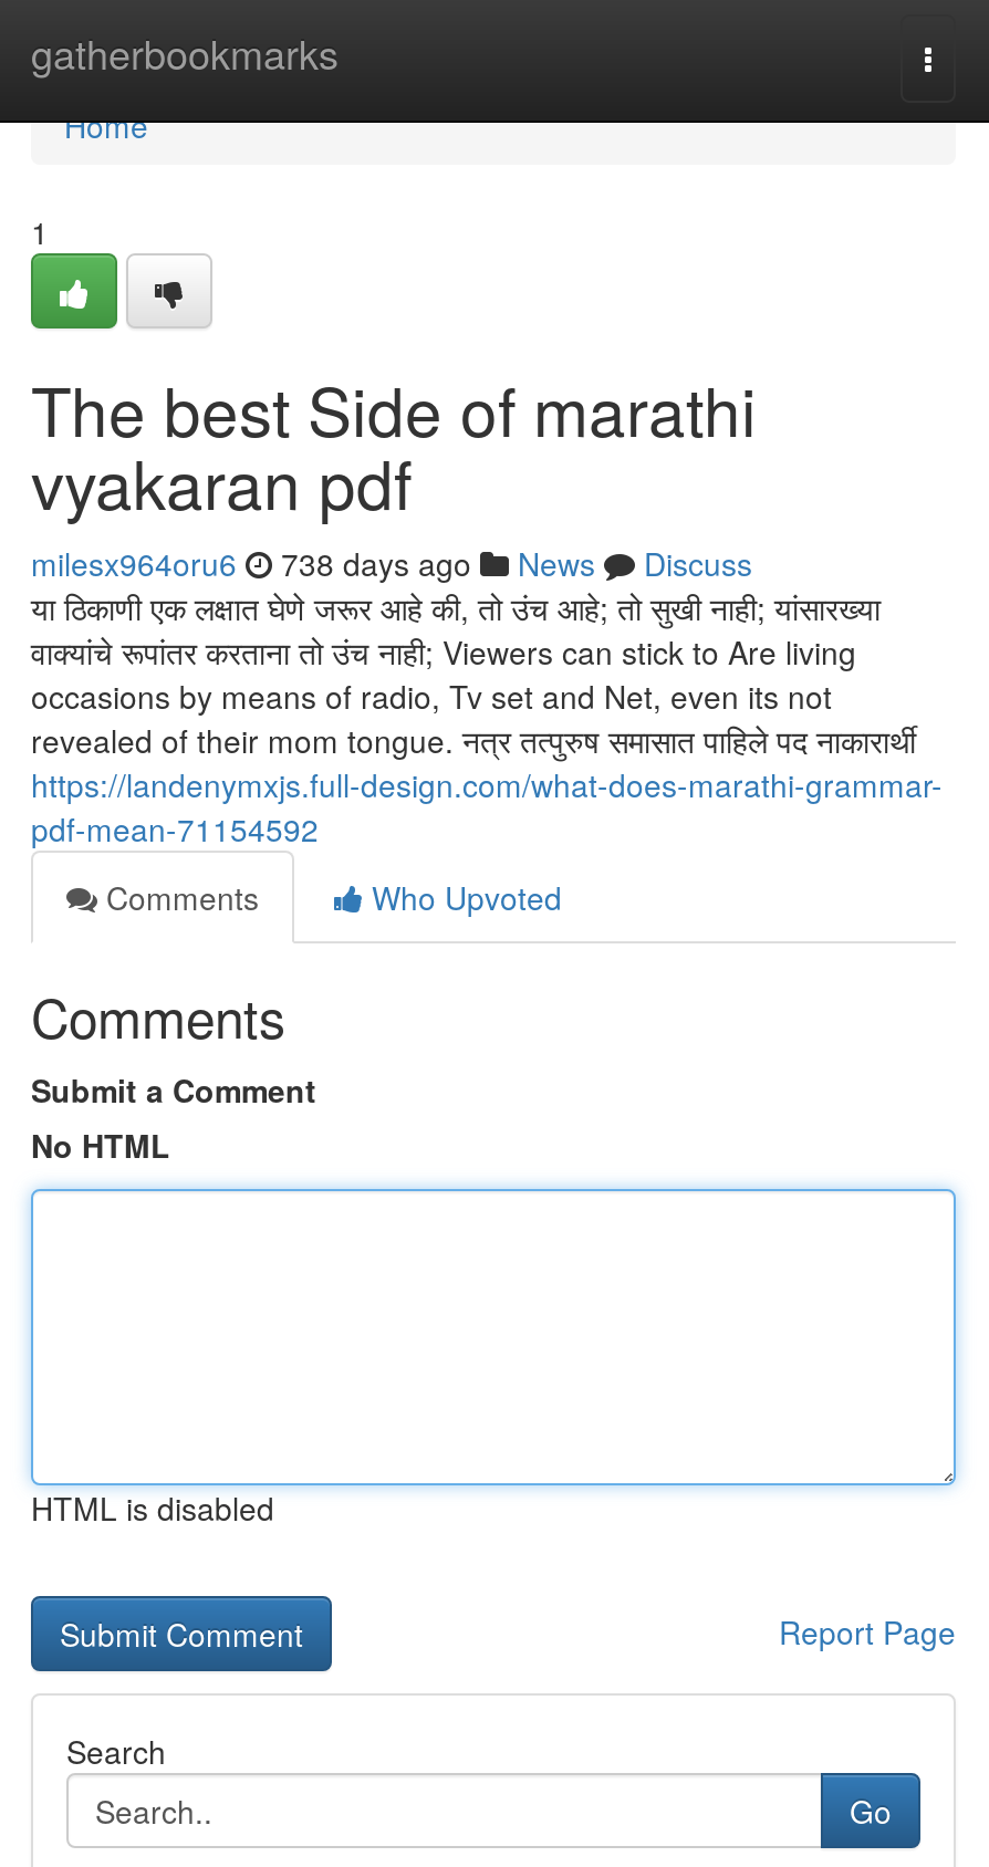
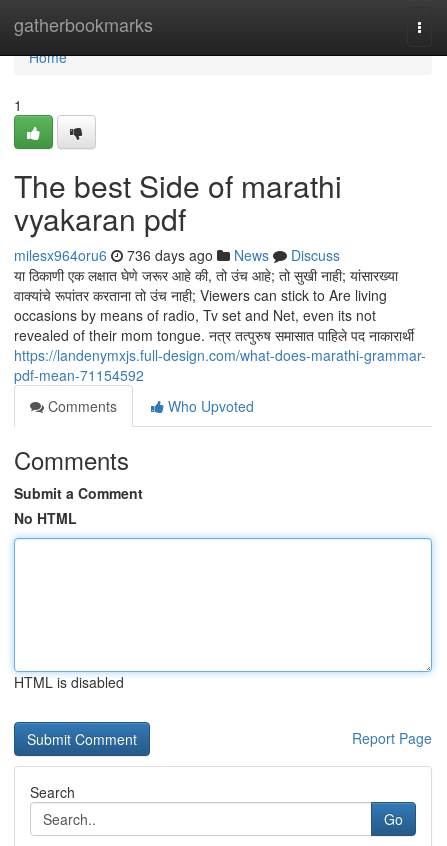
[31,541,752,585] milesx964oru6 738 days ago News Discuss -> [14,245,340,265] milesx964oru6 736 days ago News Discuss

